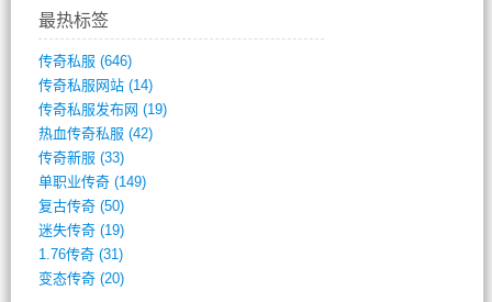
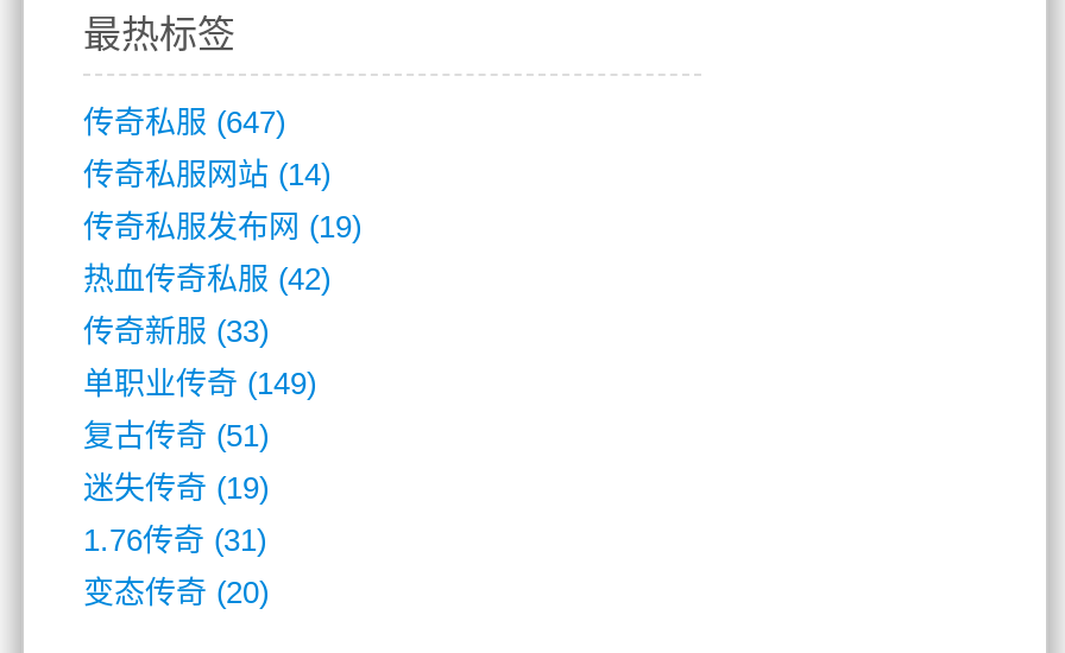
[38,53,132,69] 传奇私服(646) -> [83,104,285,140] 传奇私服(647)
[38,198,124,214] 复古传奇(50) -> [83,418,269,454] 复古传奇(51)

